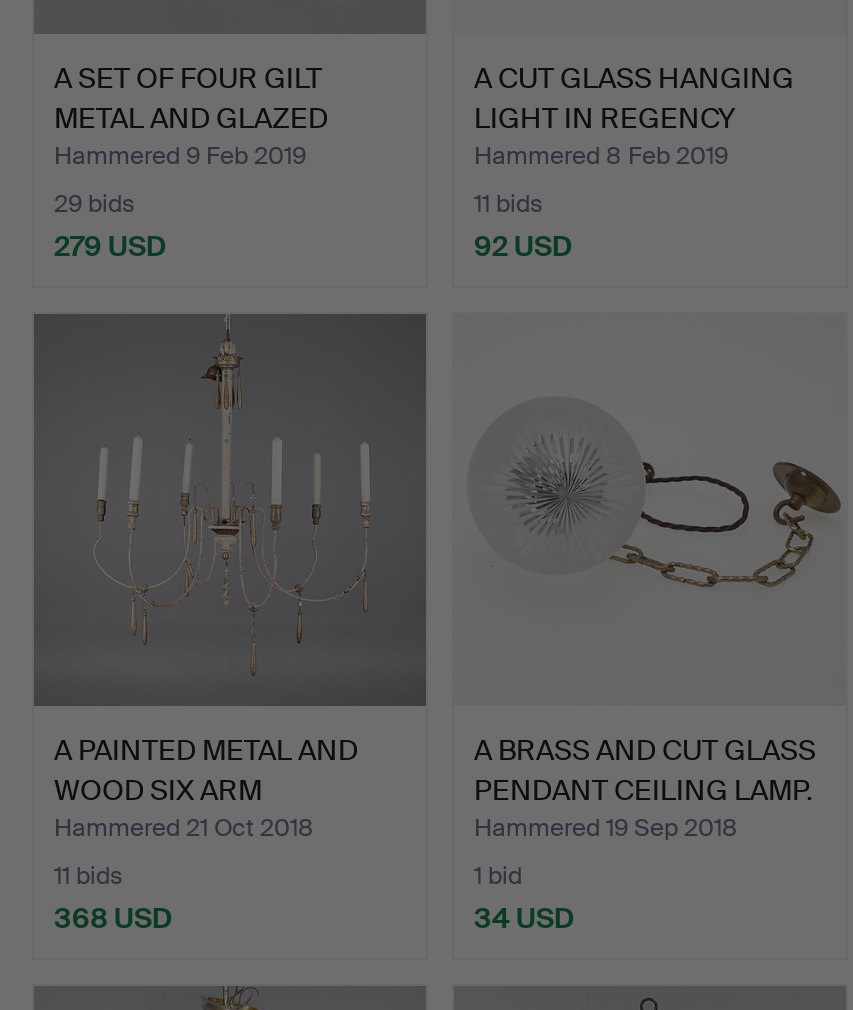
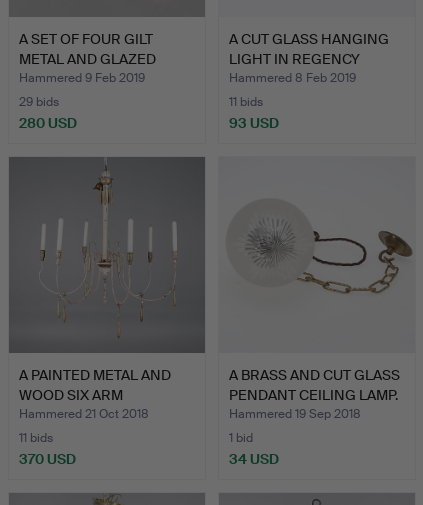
[54,228,166,264] 279 USD -> [19,114,77,132] 280 USD
[474,228,572,264] 92 USD -> [229,114,279,132] 93 USD
[54,900,172,936] 368 USD -> [19,450,76,468] 370 USD

